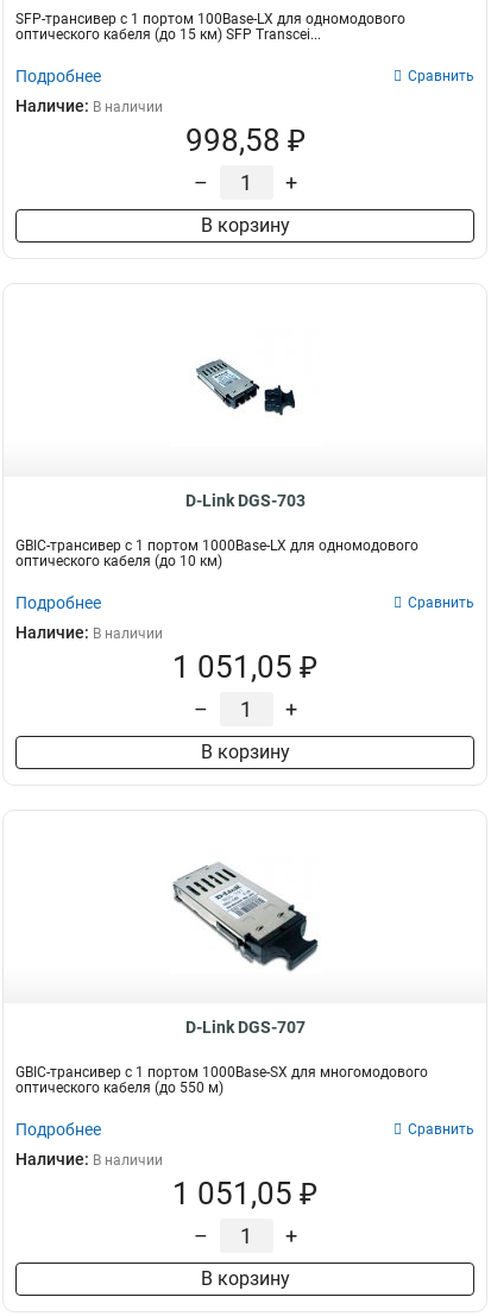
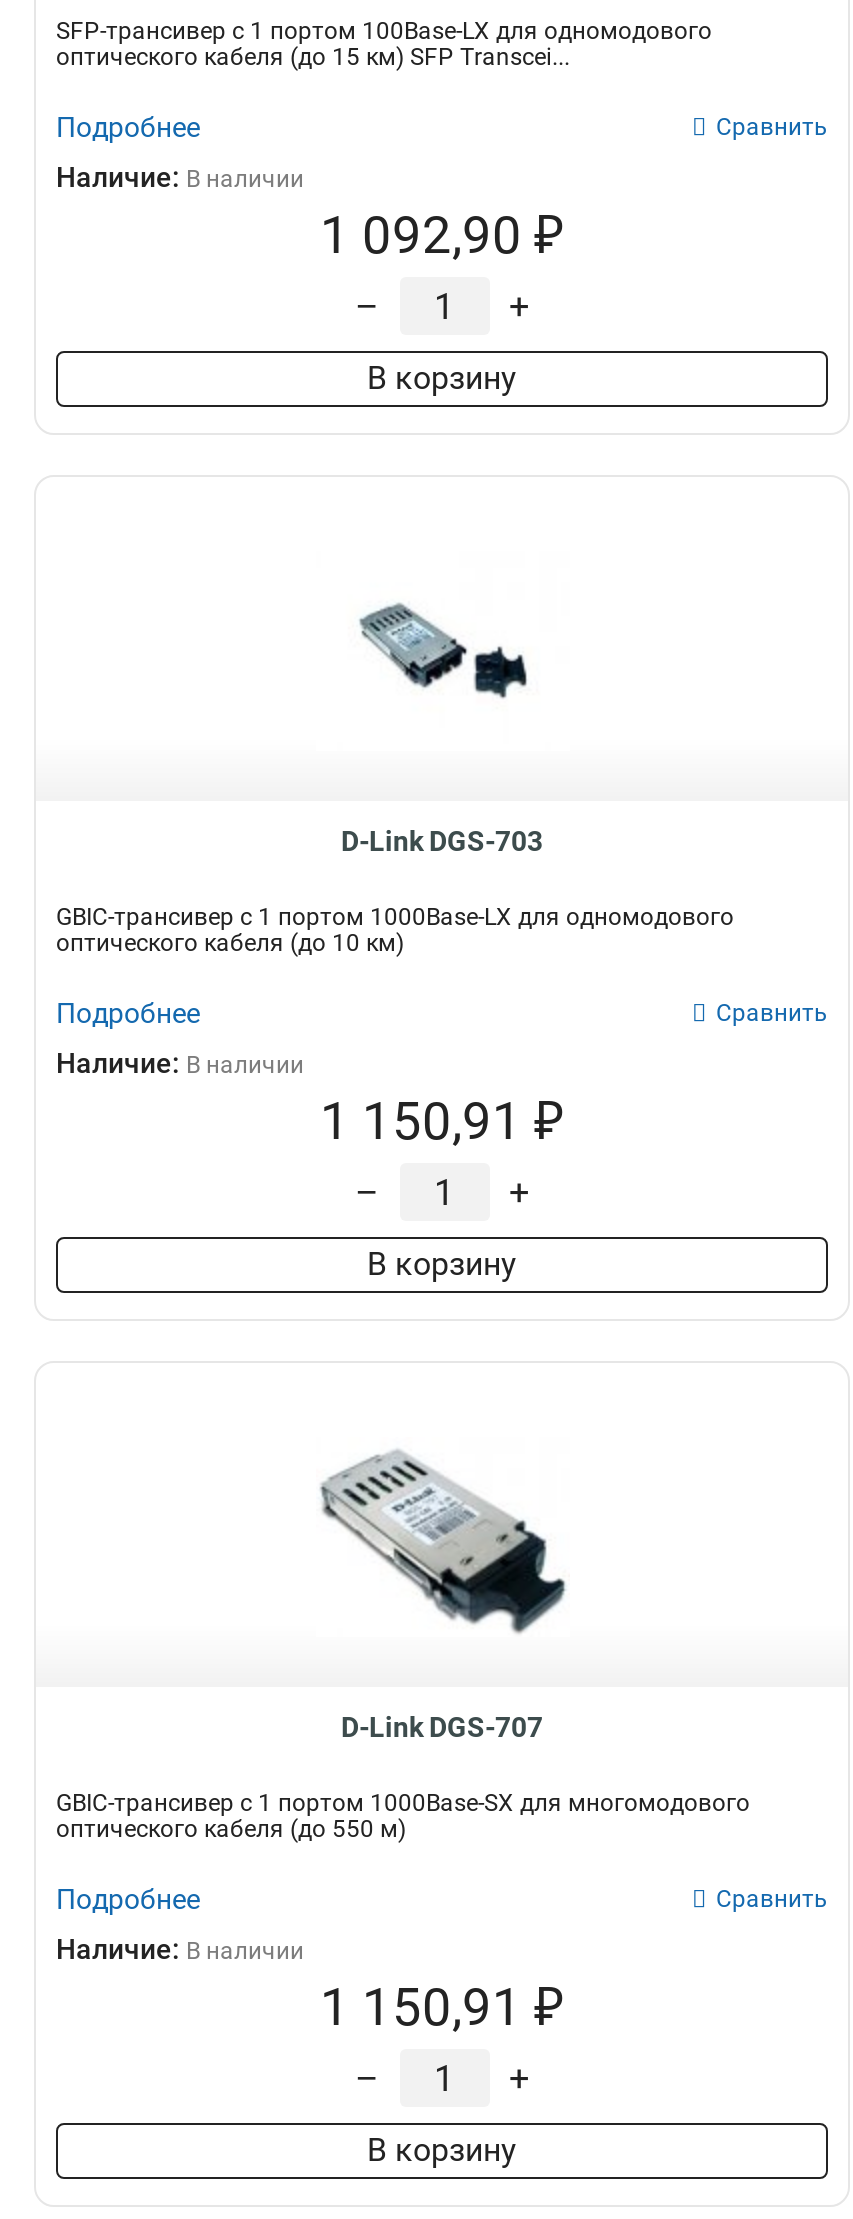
[185,122,305,158] 998,58 ₽ -> [320,205,564,265] 1 092,90 ₽
[172,649,317,685] 1 051,05 ₽ -> [320,1091,564,1151] 1 150,91 ₽
[172,1176,317,1211] 1 051,05 ₽ -> [320,1977,564,2037] 1 150,91 ₽

